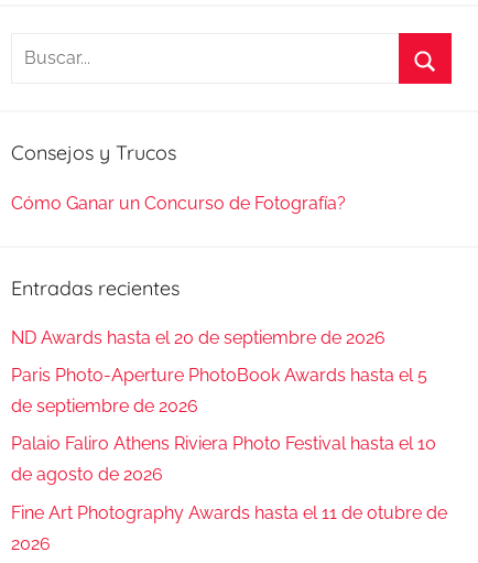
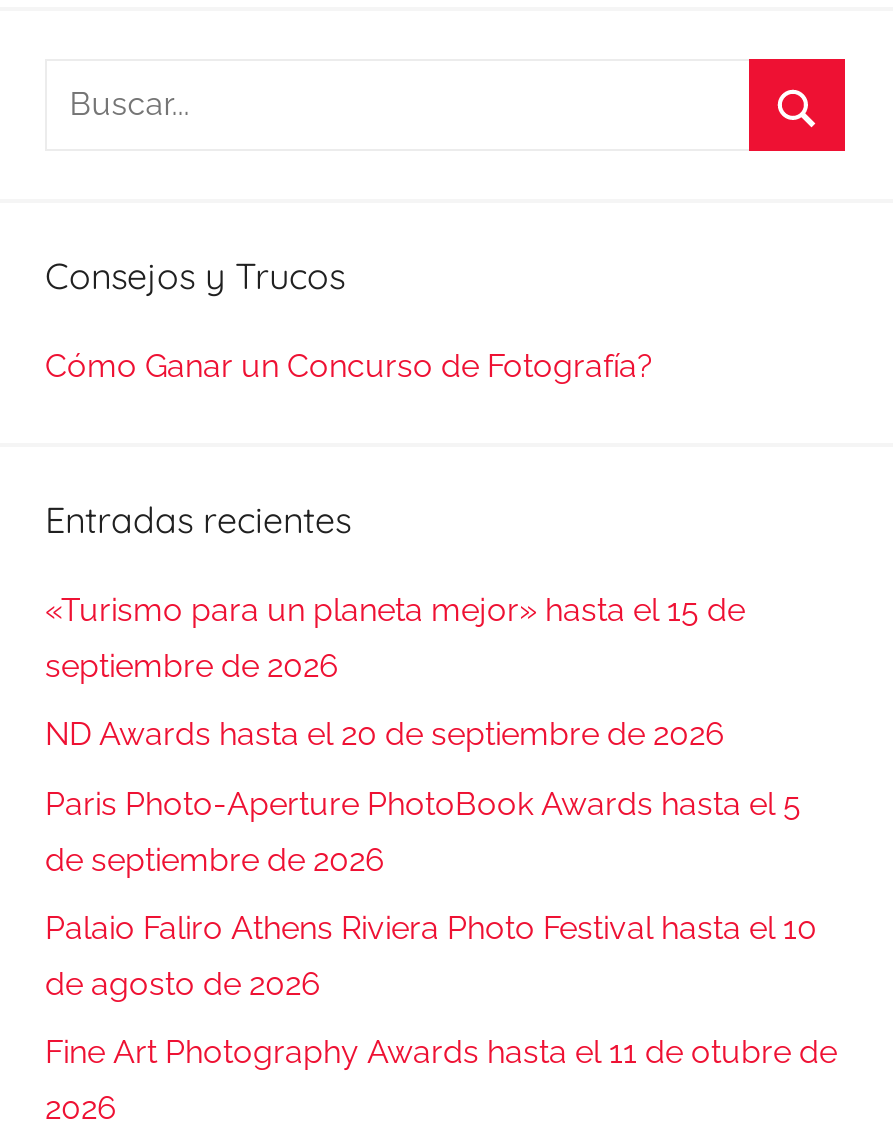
none -> [45,590,745,684] «Turismo para un planeta mejor» hasta el 15 de | septiembre de 2026

